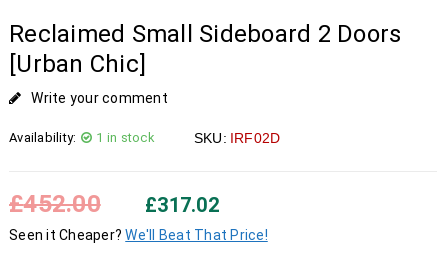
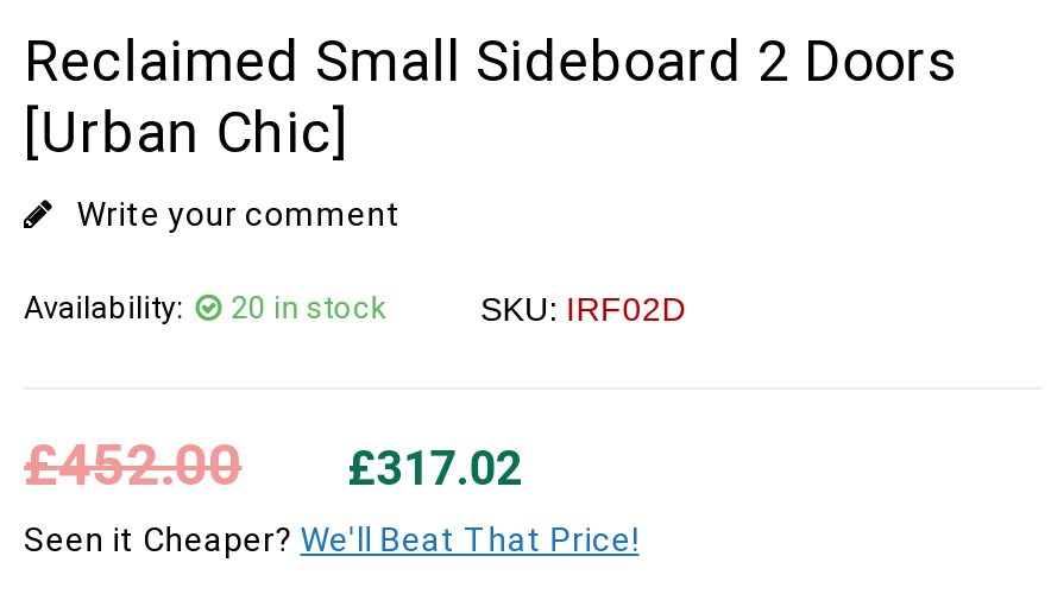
[9,130,154,145] Availability: 1 in stock -> [24,290,385,326] Availability: 20 in stock

